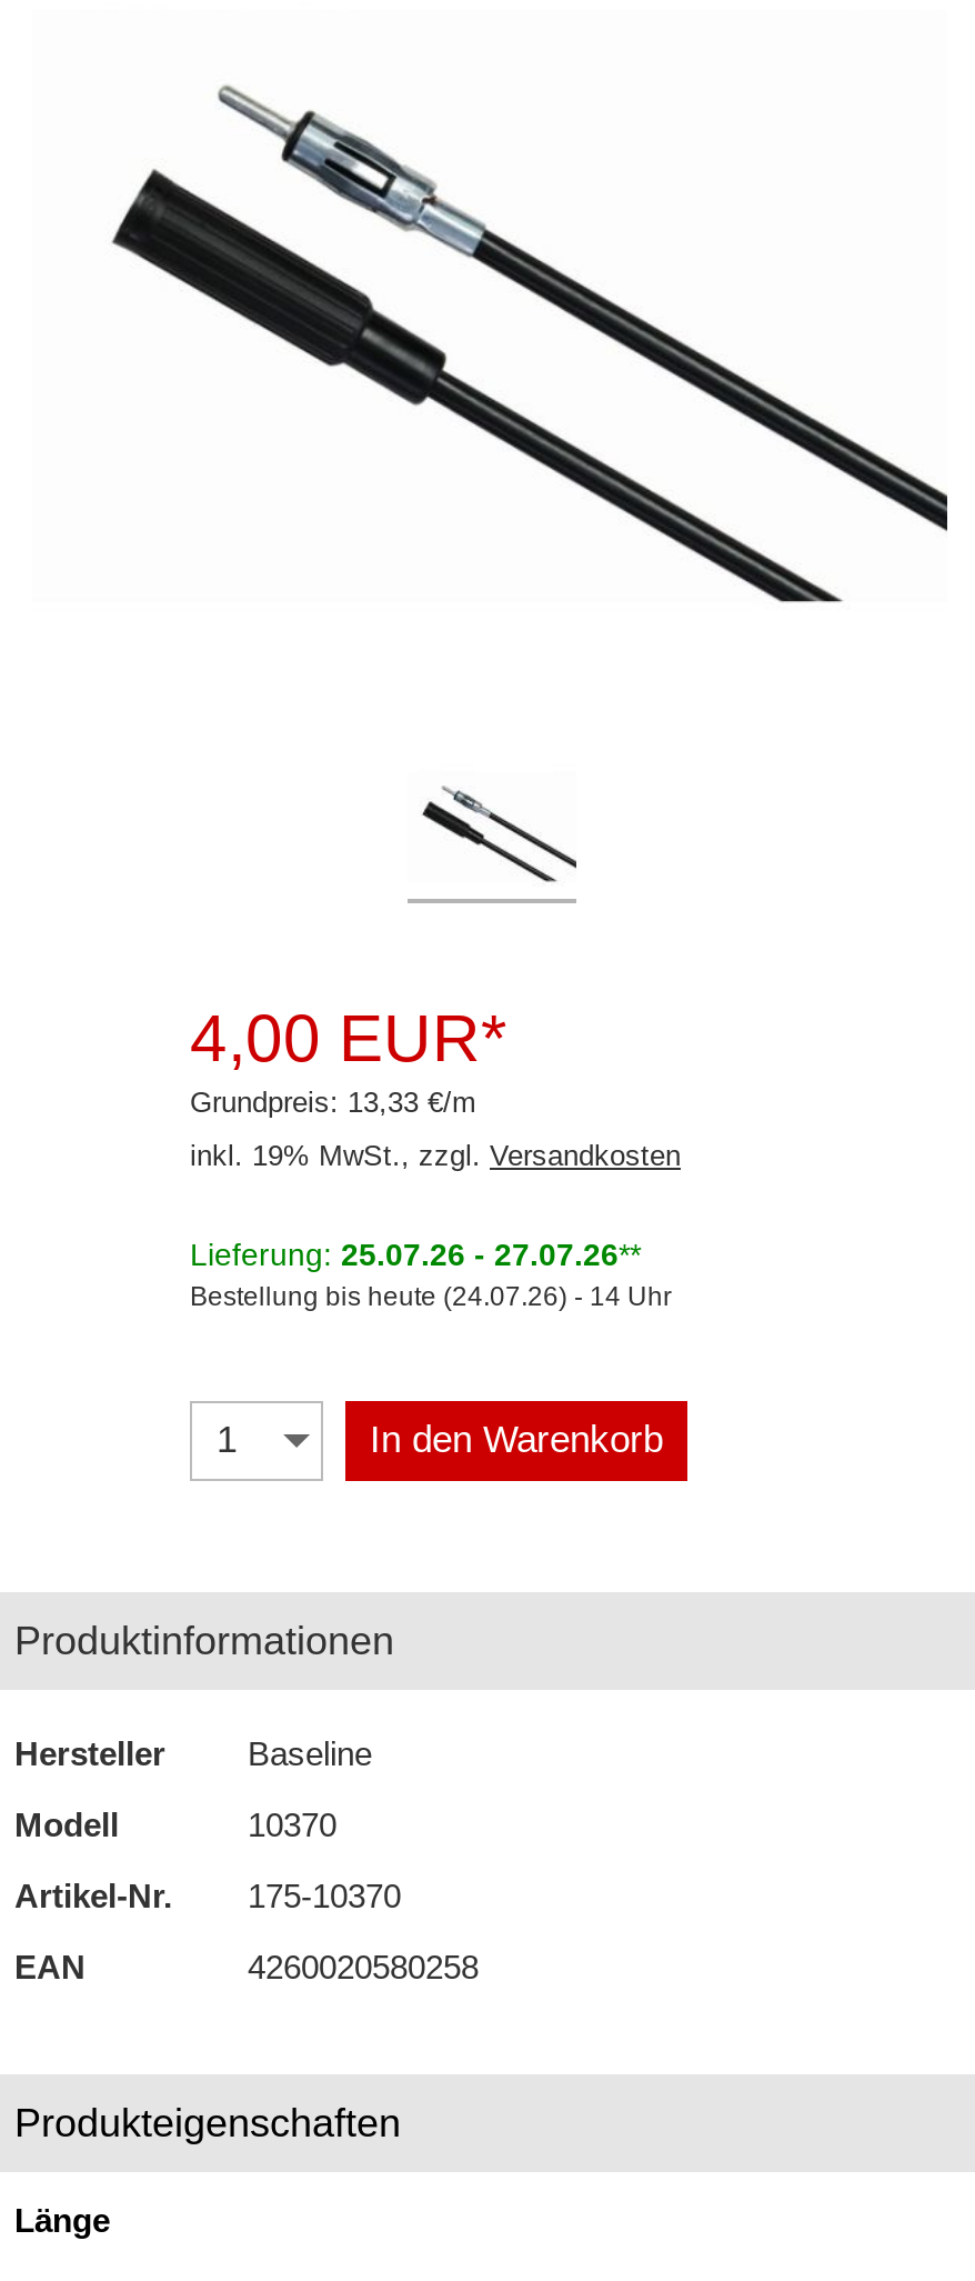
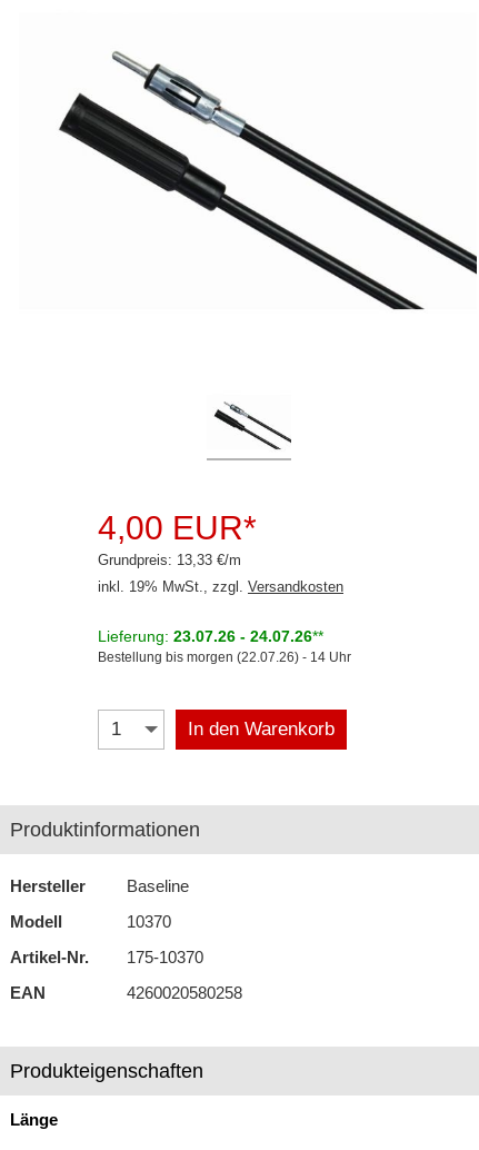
[190,1237,641,1272] Lieferung: 25.07.26 - 27.07.26** -> [98,627,323,645] Lieferung: 23.07.26 - 24.07.26**
[190,1281,672,1312] Bestellung bis heute (24.07.26) - 14 Uhr -> [98,650,351,665] Bestellung bis morgen (22.07.26) - 14 Uhr

